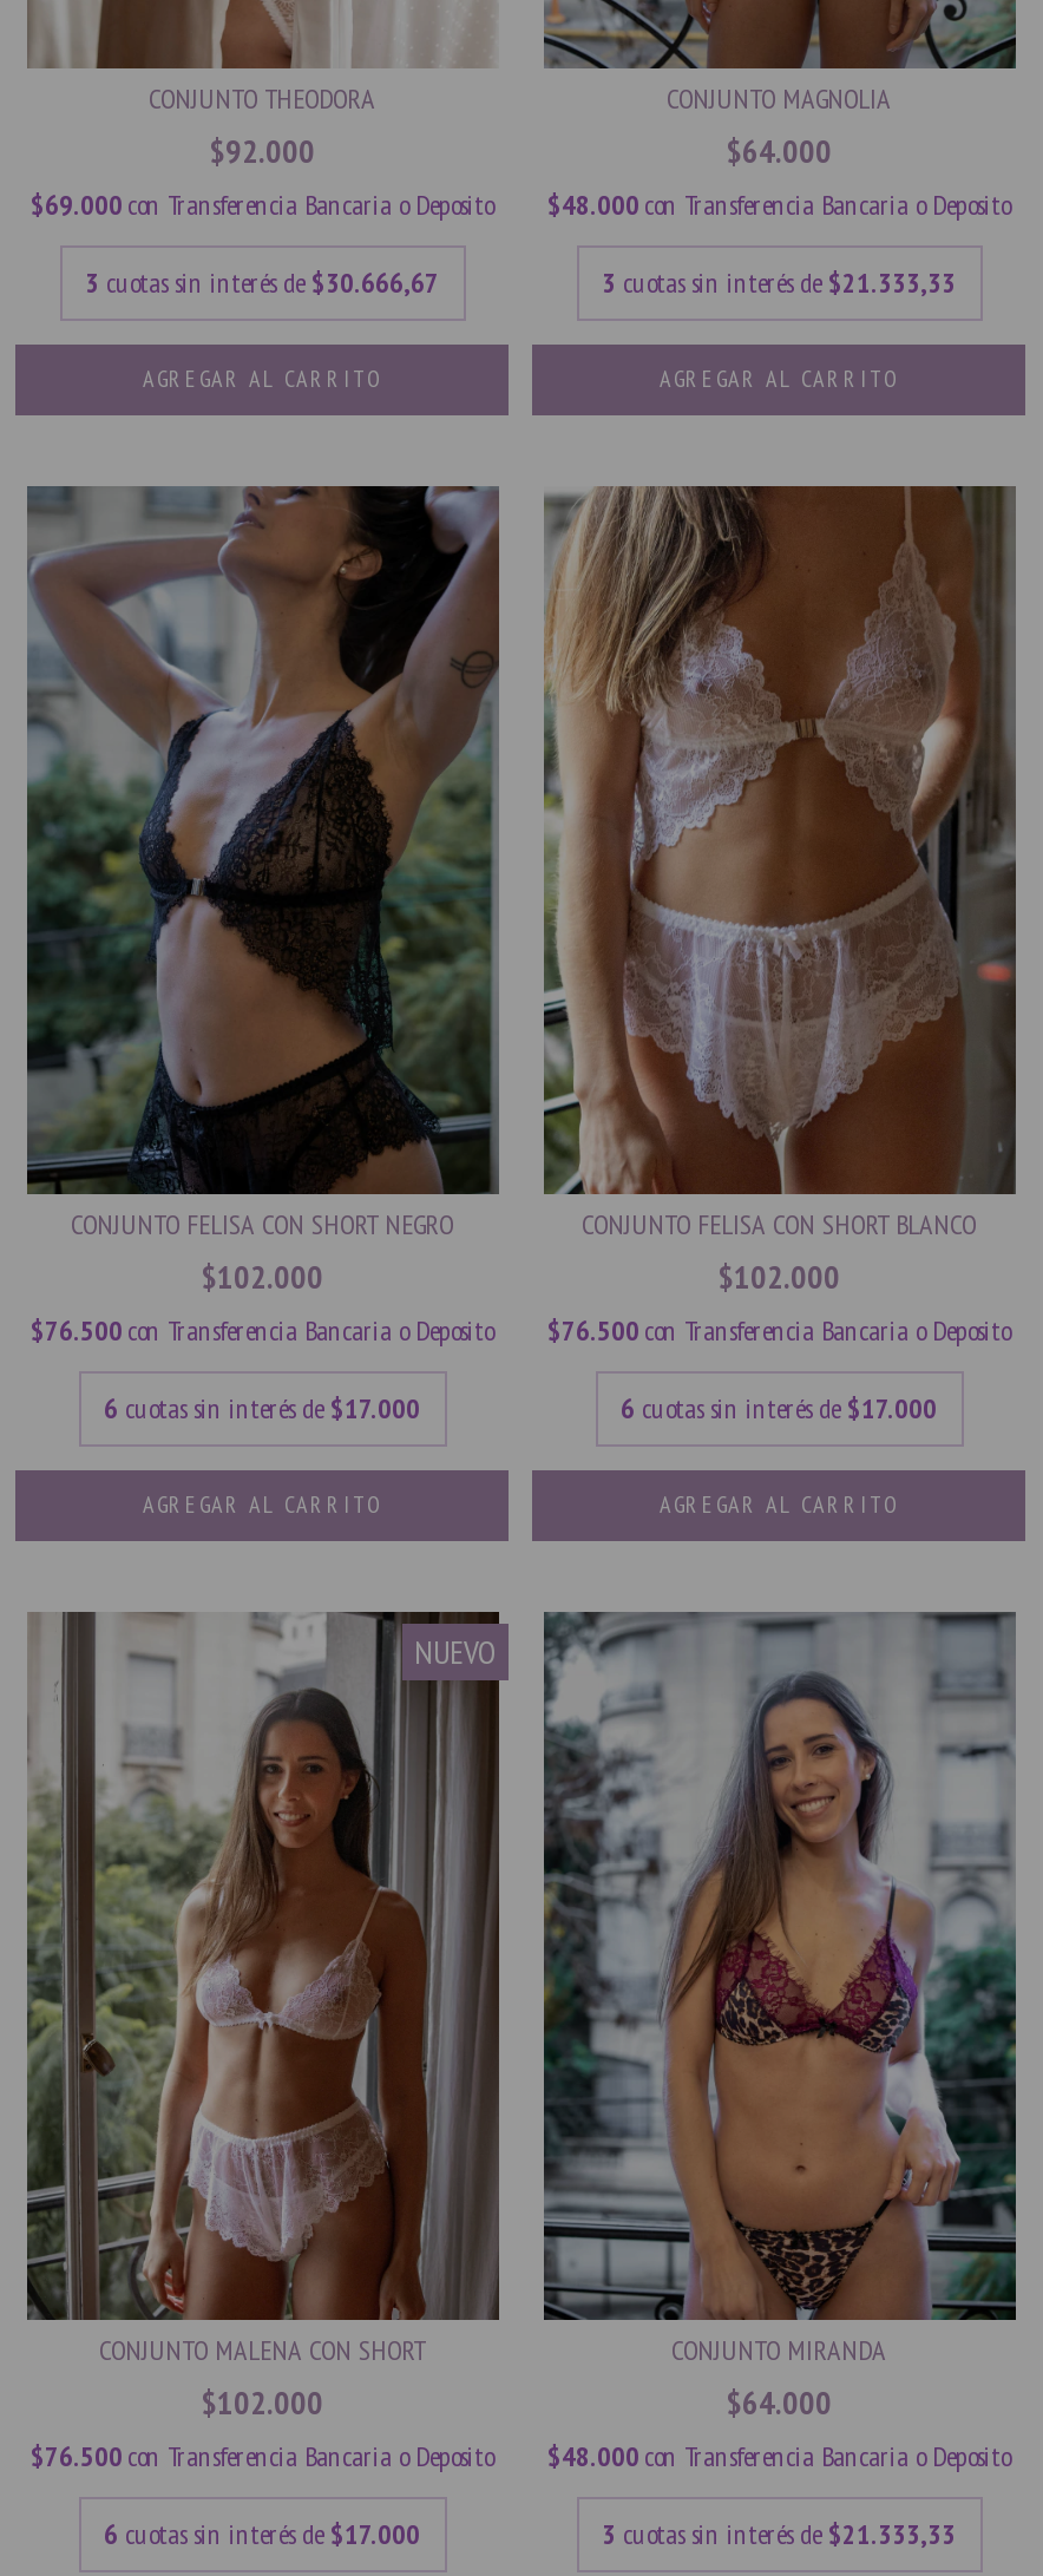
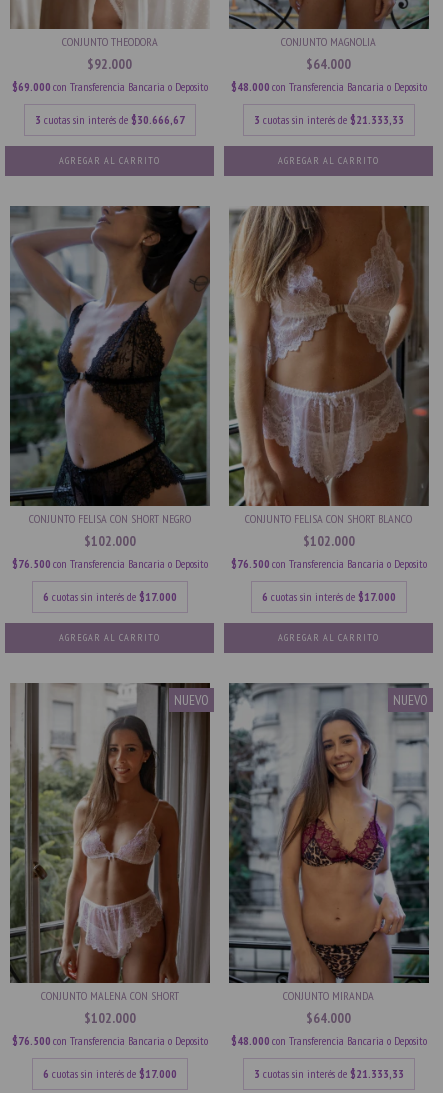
none -> [393,691,428,709] NUEVO

